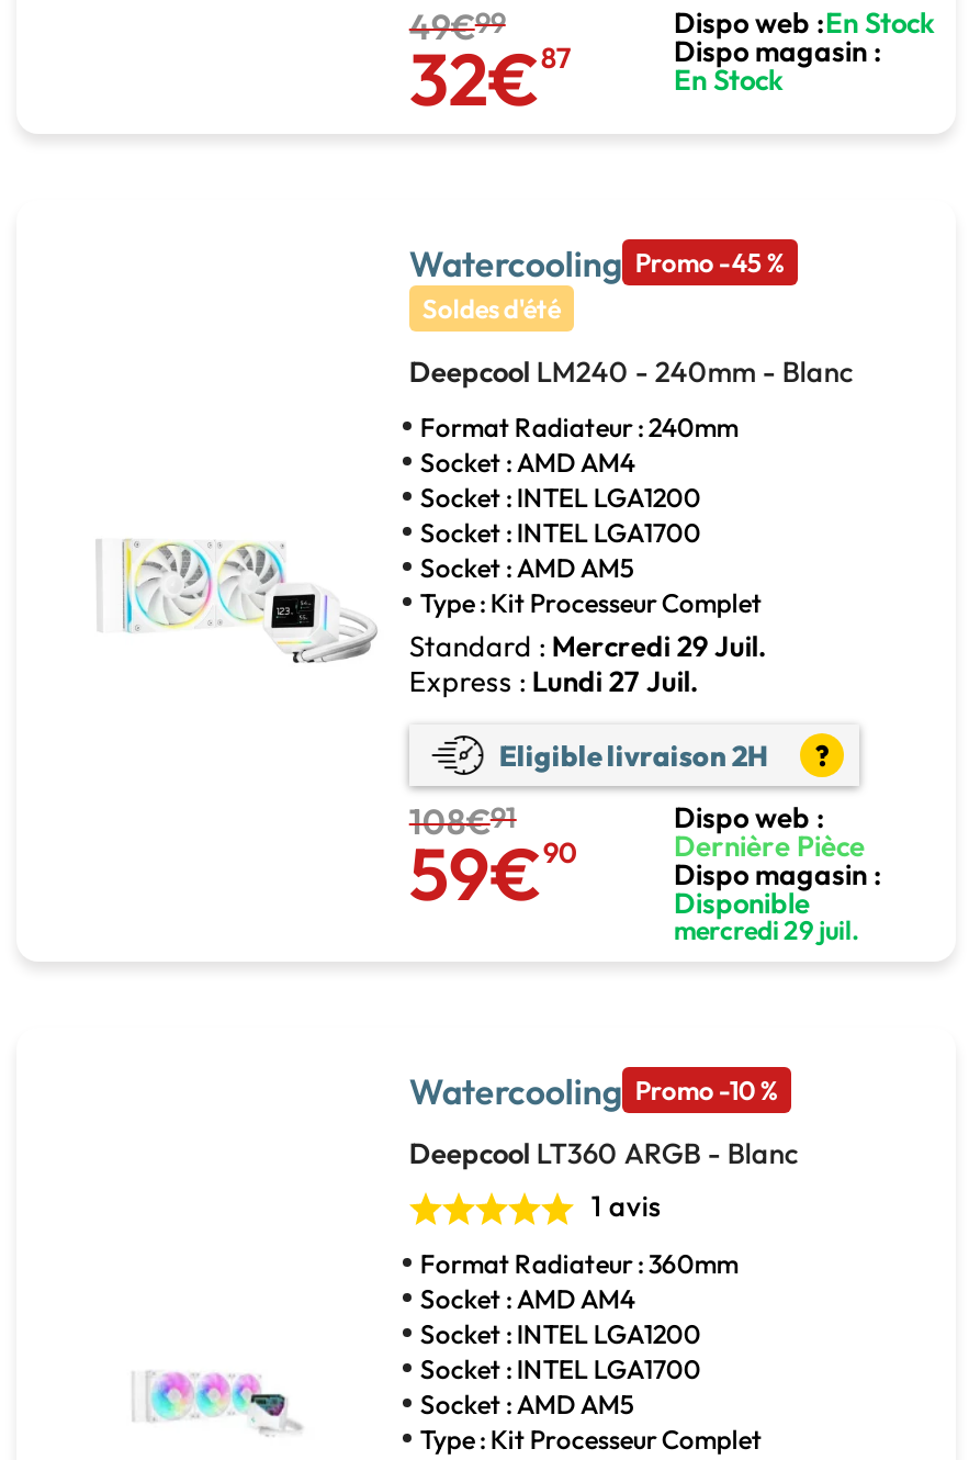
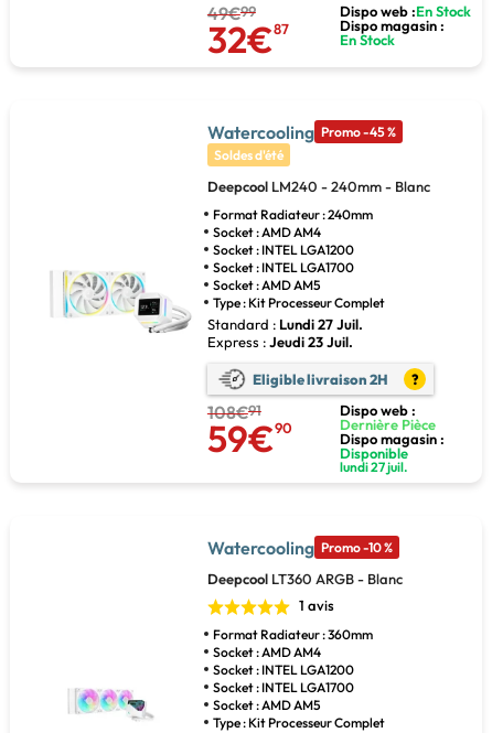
[409,629,767,664] Standard : Mercredi 29 Juil. -> [207,316,363,333] Standard : Lundi 27 Juil.
[409,664,699,699] Express : Lundi 27 Juil. -> [207,333,353,351] Express : Jeudi 23 Juil.
[674,914,860,947] mercredi 29 juil. -> [340,459,409,476] lundi 27 juil.

